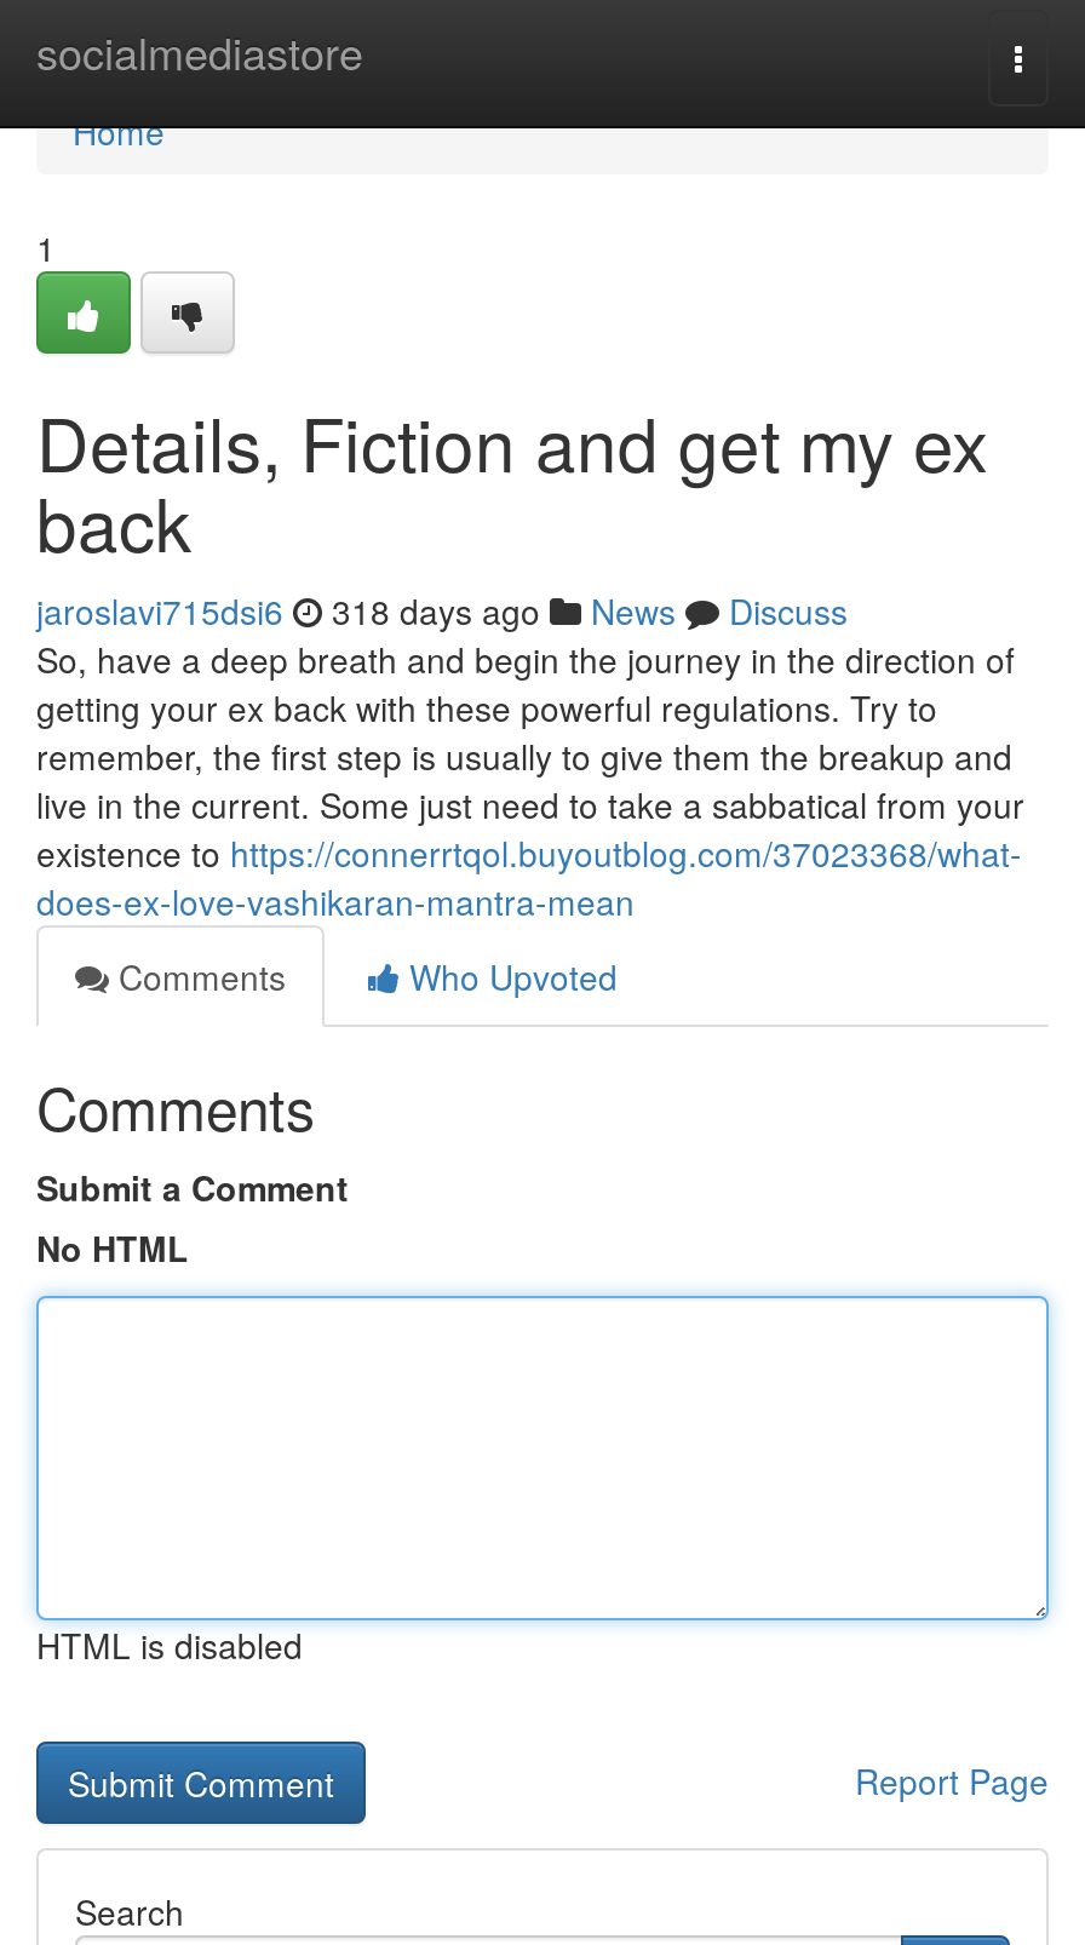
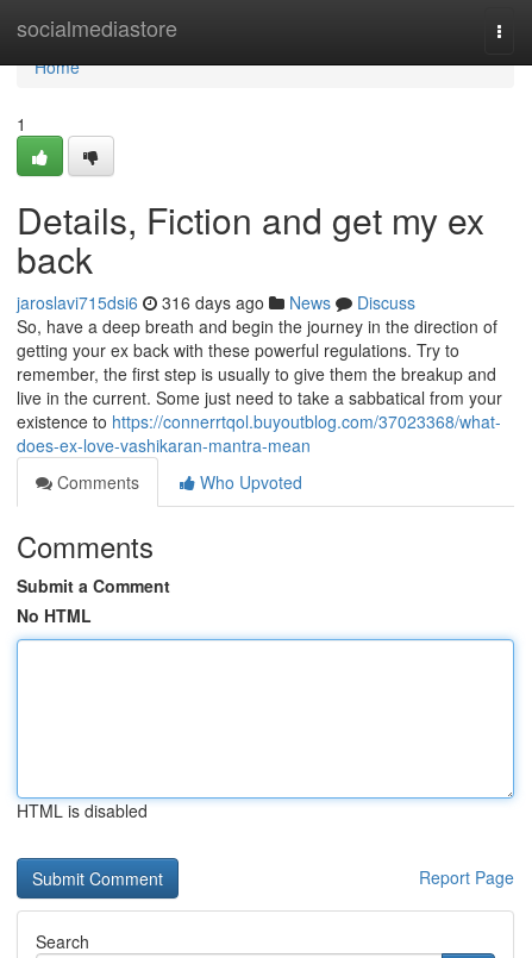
[36,586,848,635] jaroslavi715dsi6 318 days ago News Discuss -> [17,290,415,314] jaroslavi715dsi6 316 days ago News Discuss

